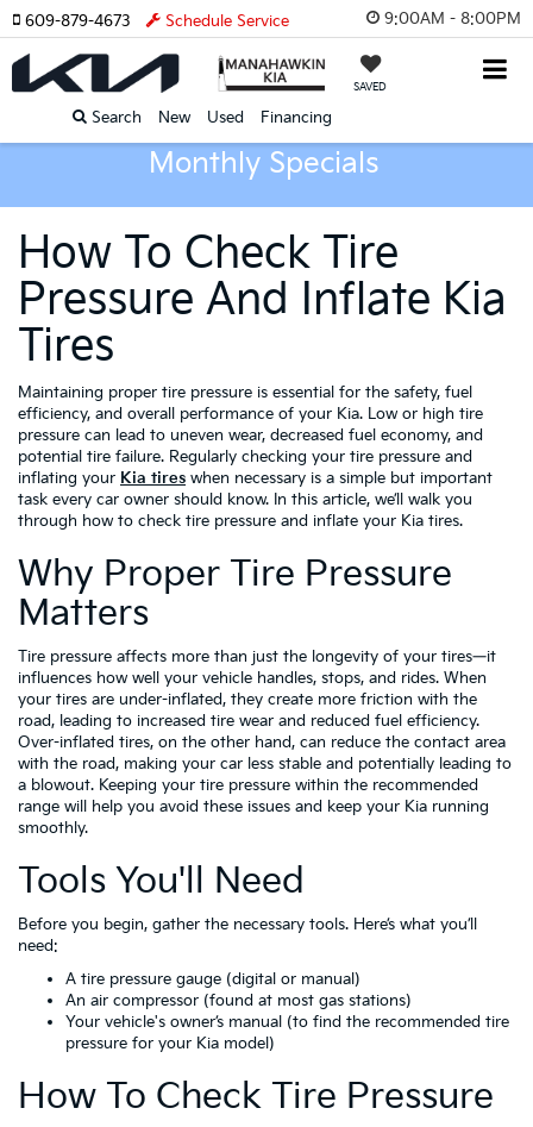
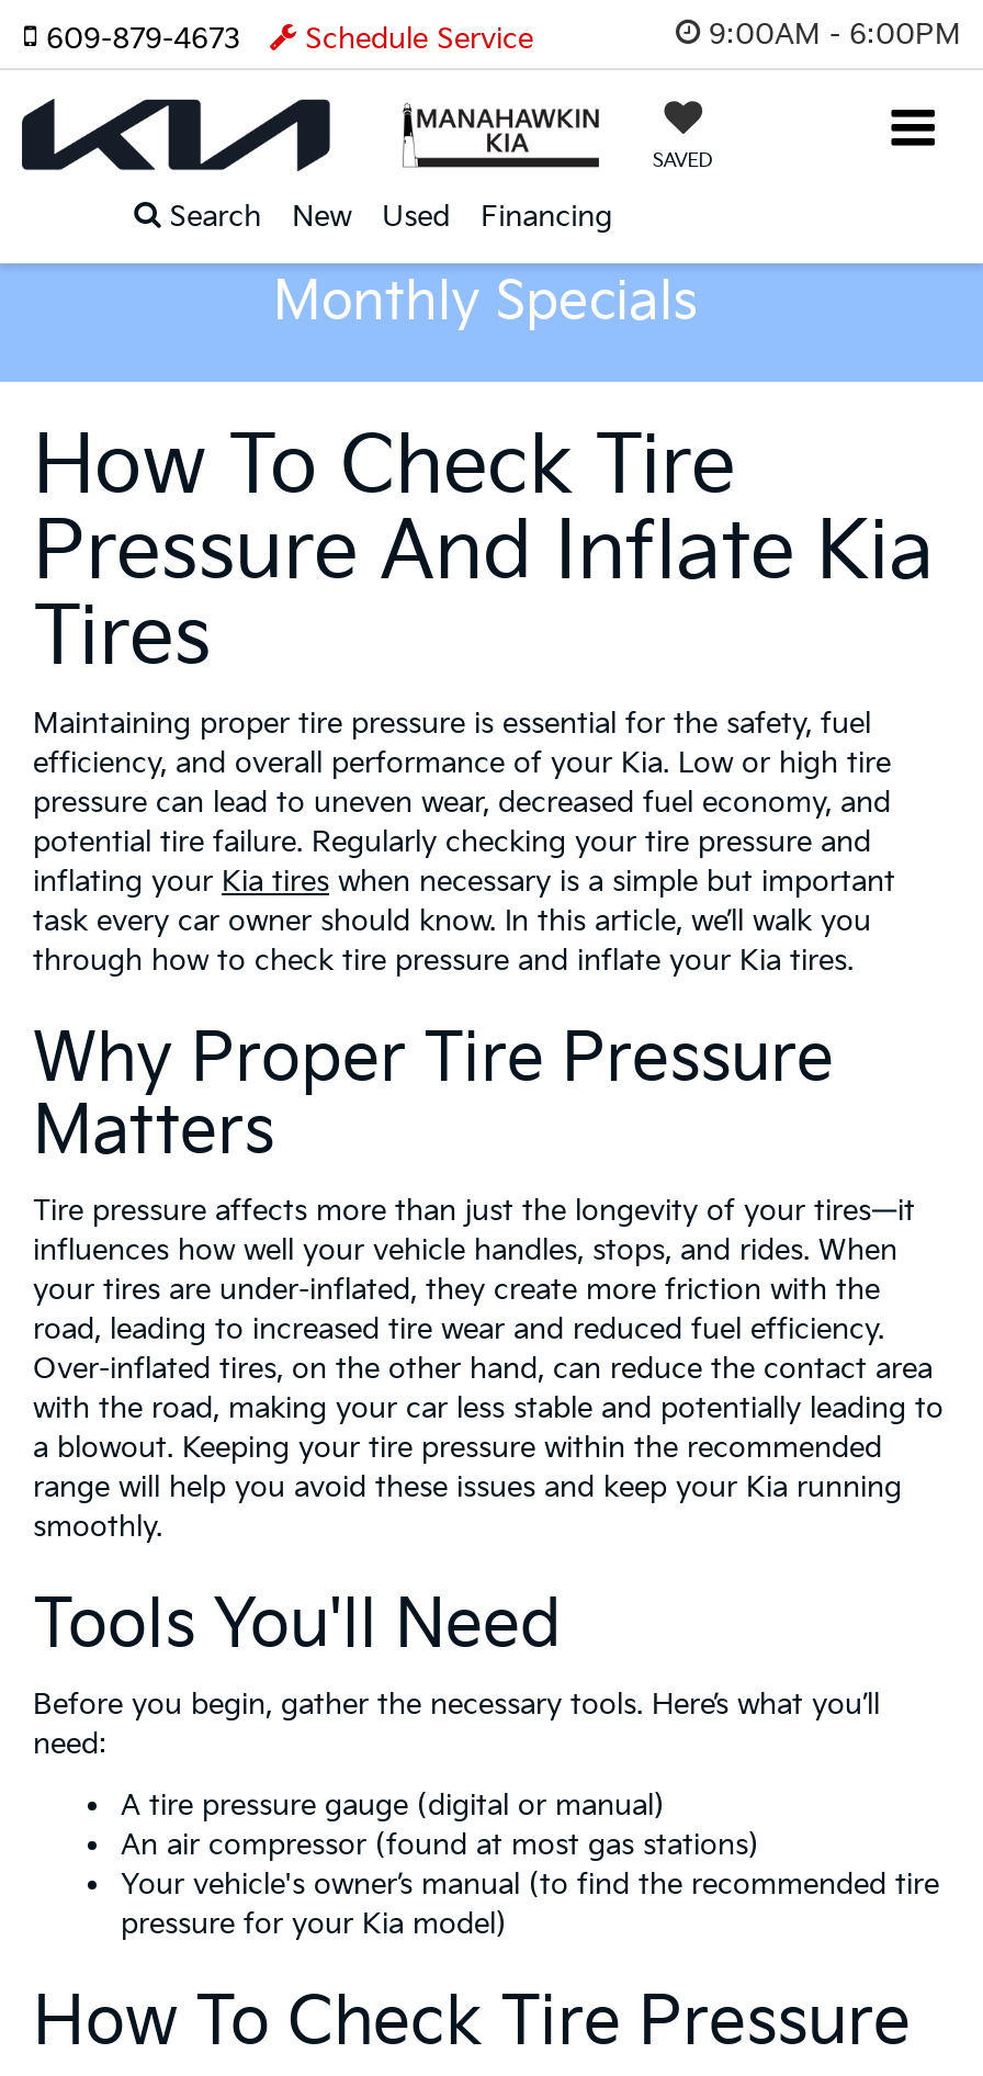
[384,9,521,28] 9:00AM - 8:00PM -> [709,16,961,52] 9:00AM - 6:00PM

